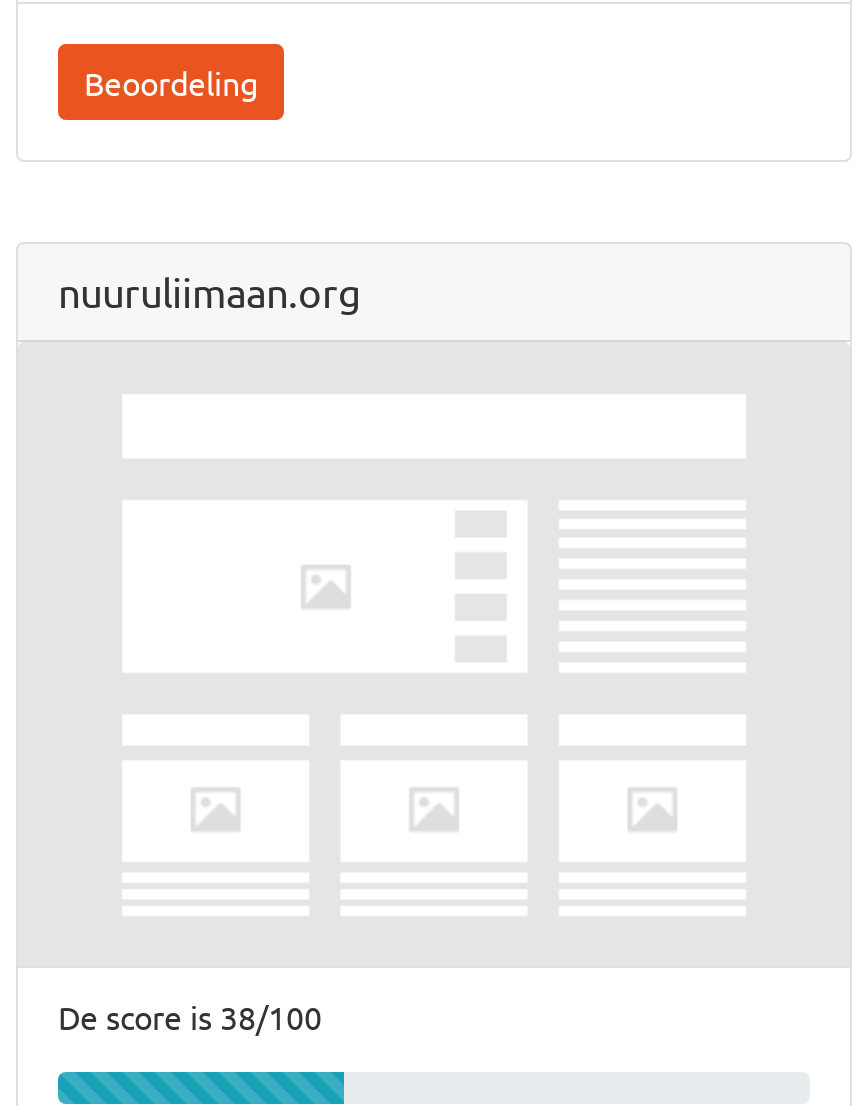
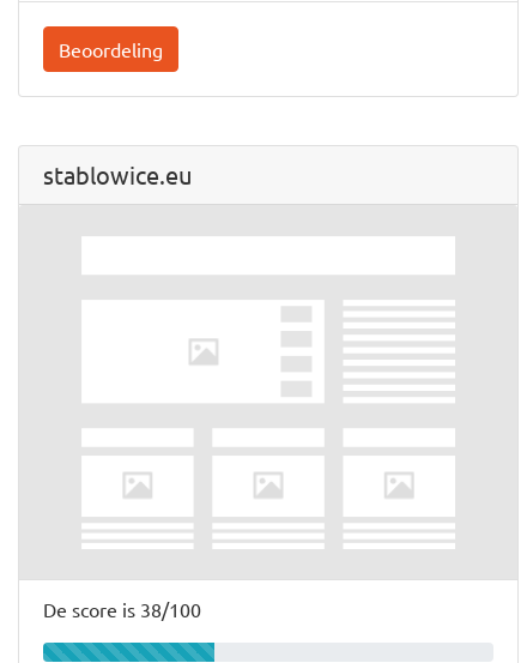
[58,266,362,316] nuuruliimaan.org -> [43,159,192,189] stablowice.eu

